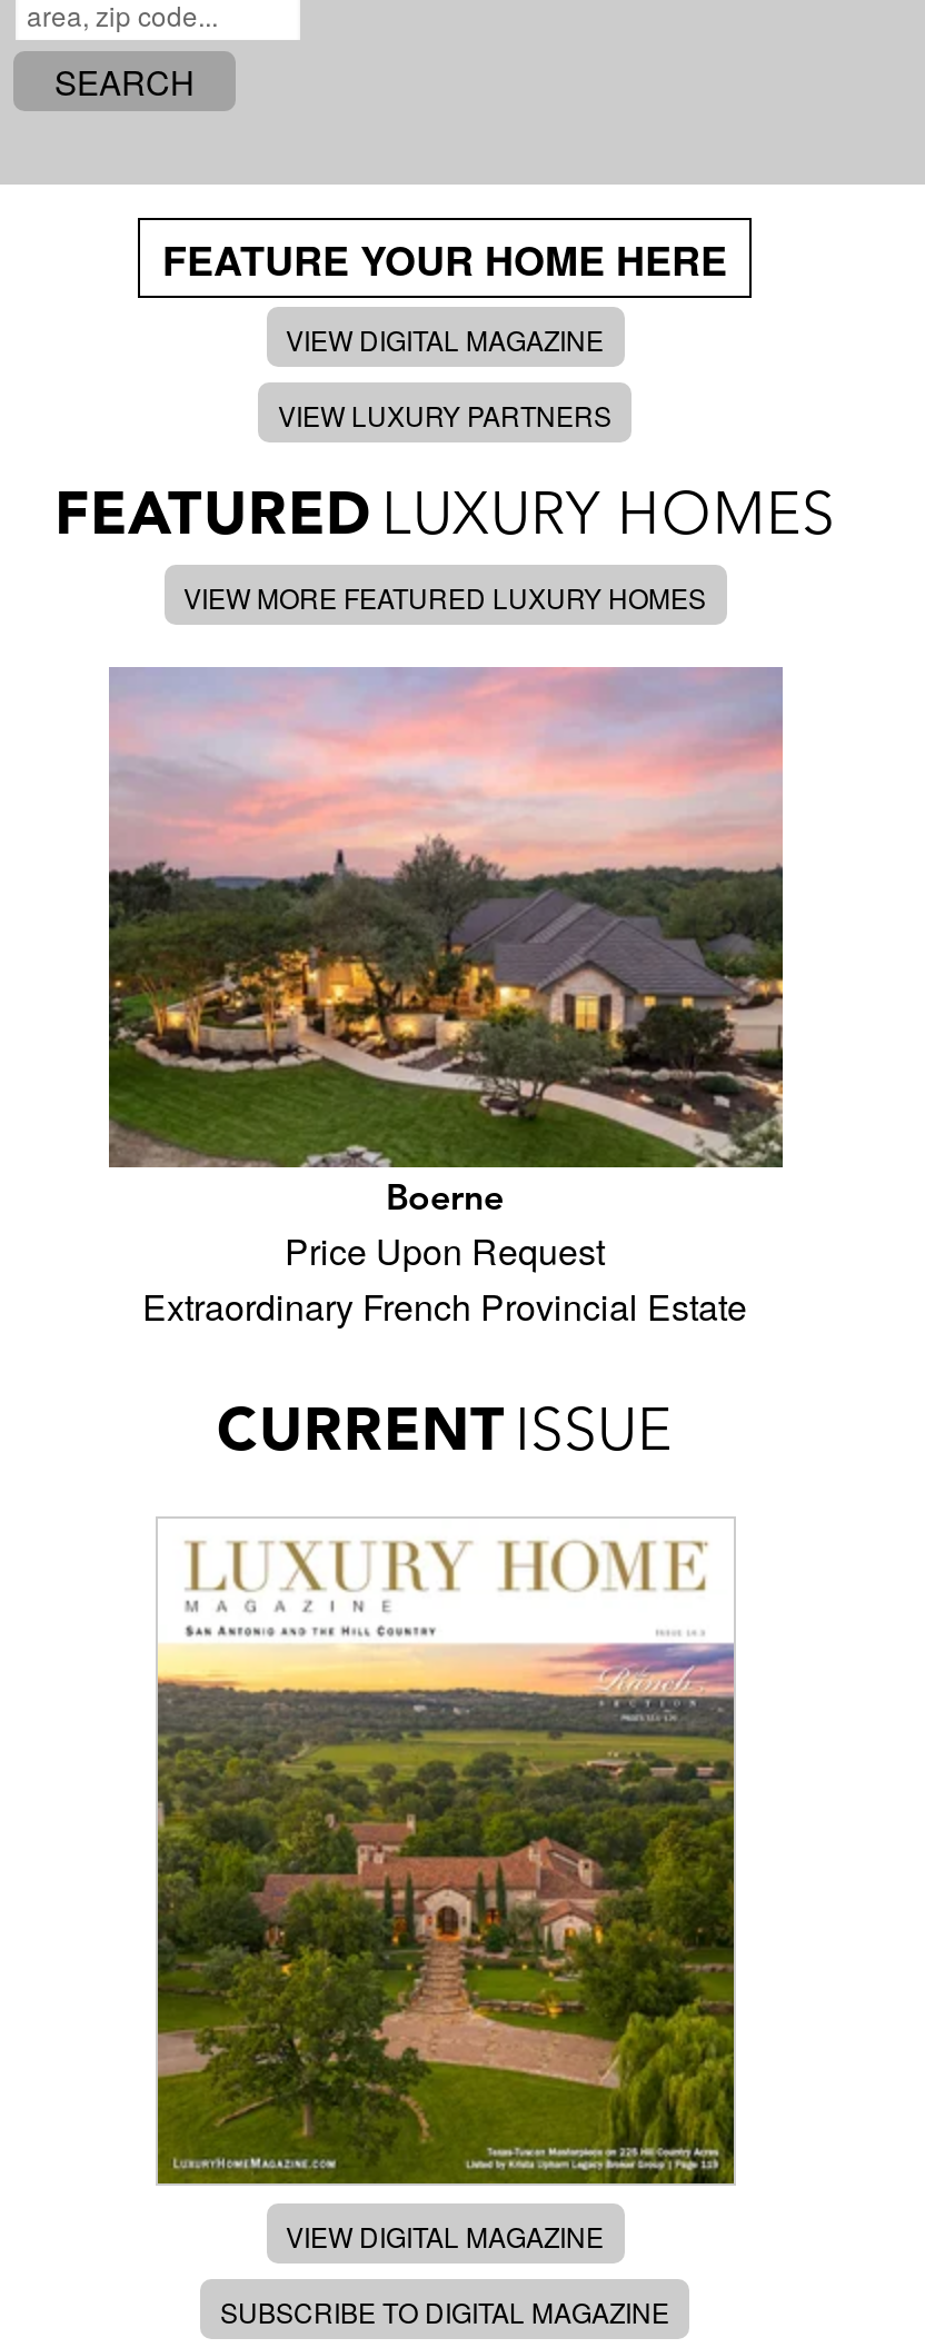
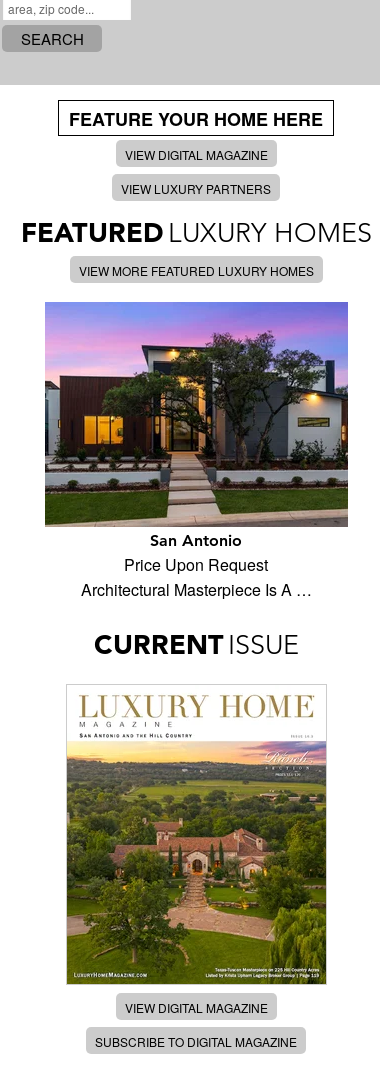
[109,667,785,1218] [image] | Boerne -> [44,301,349,550] [image] | San Antonio
[142,1281,747,1332] Extraordinary French Provincial Estate -> [80,578,311,601] Architectural Masterpiece Is A …

